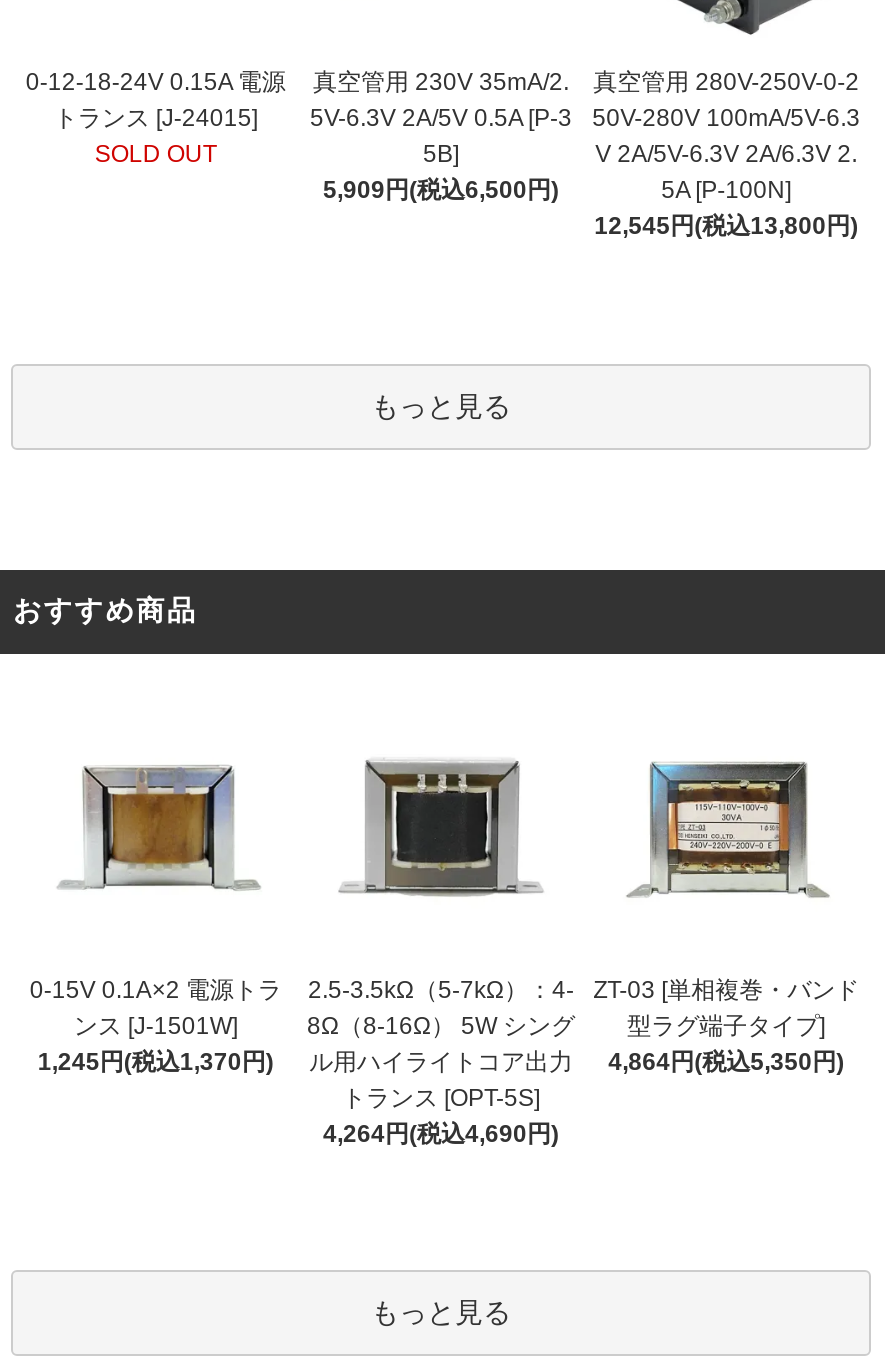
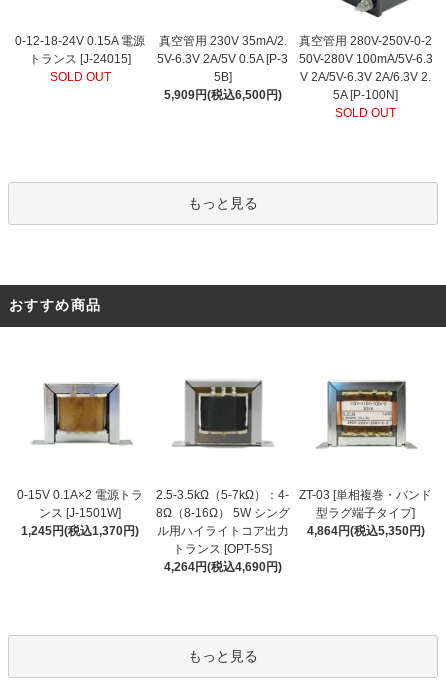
[594,213,858,241] 12,545円(税込13,800円) -> [335,106,396,120] SOLD OUT

